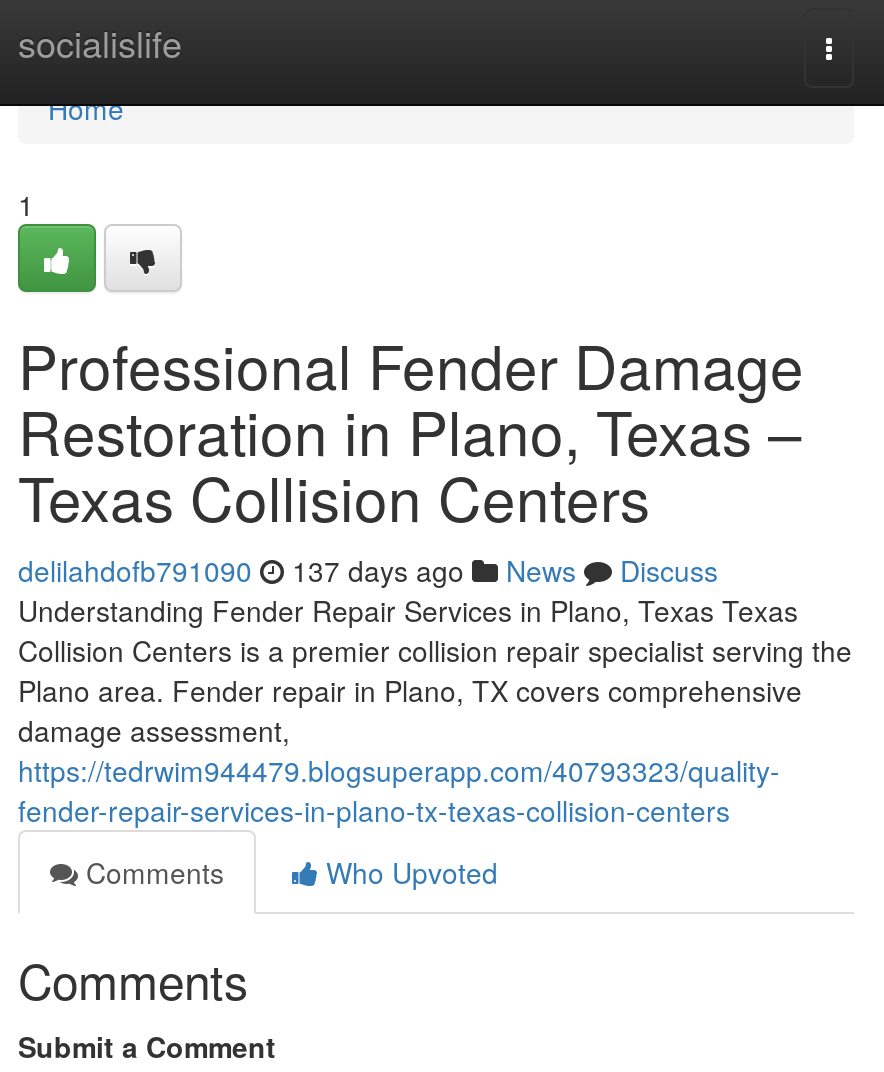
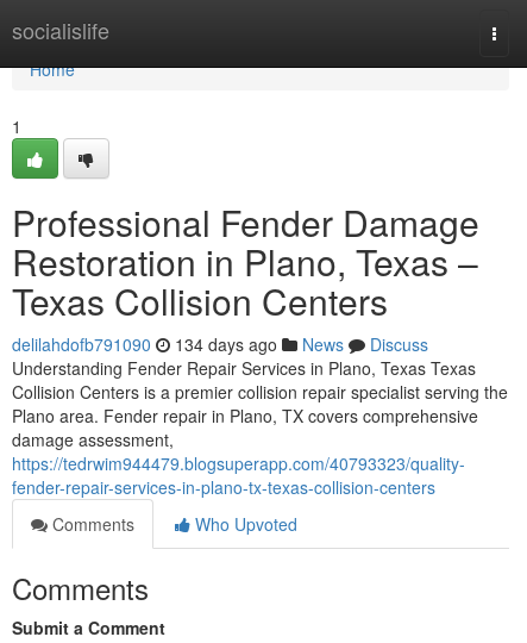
[18,550,718,590] delilahdofb791090 137 days ago News Discuss -> [12,332,428,356] delilahdofb791090 134 days ago News Discuss

